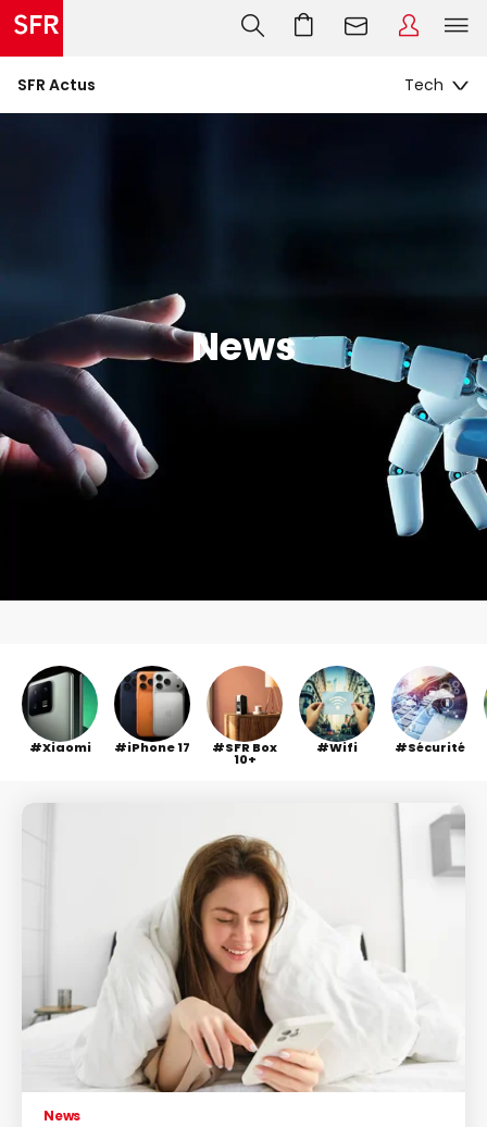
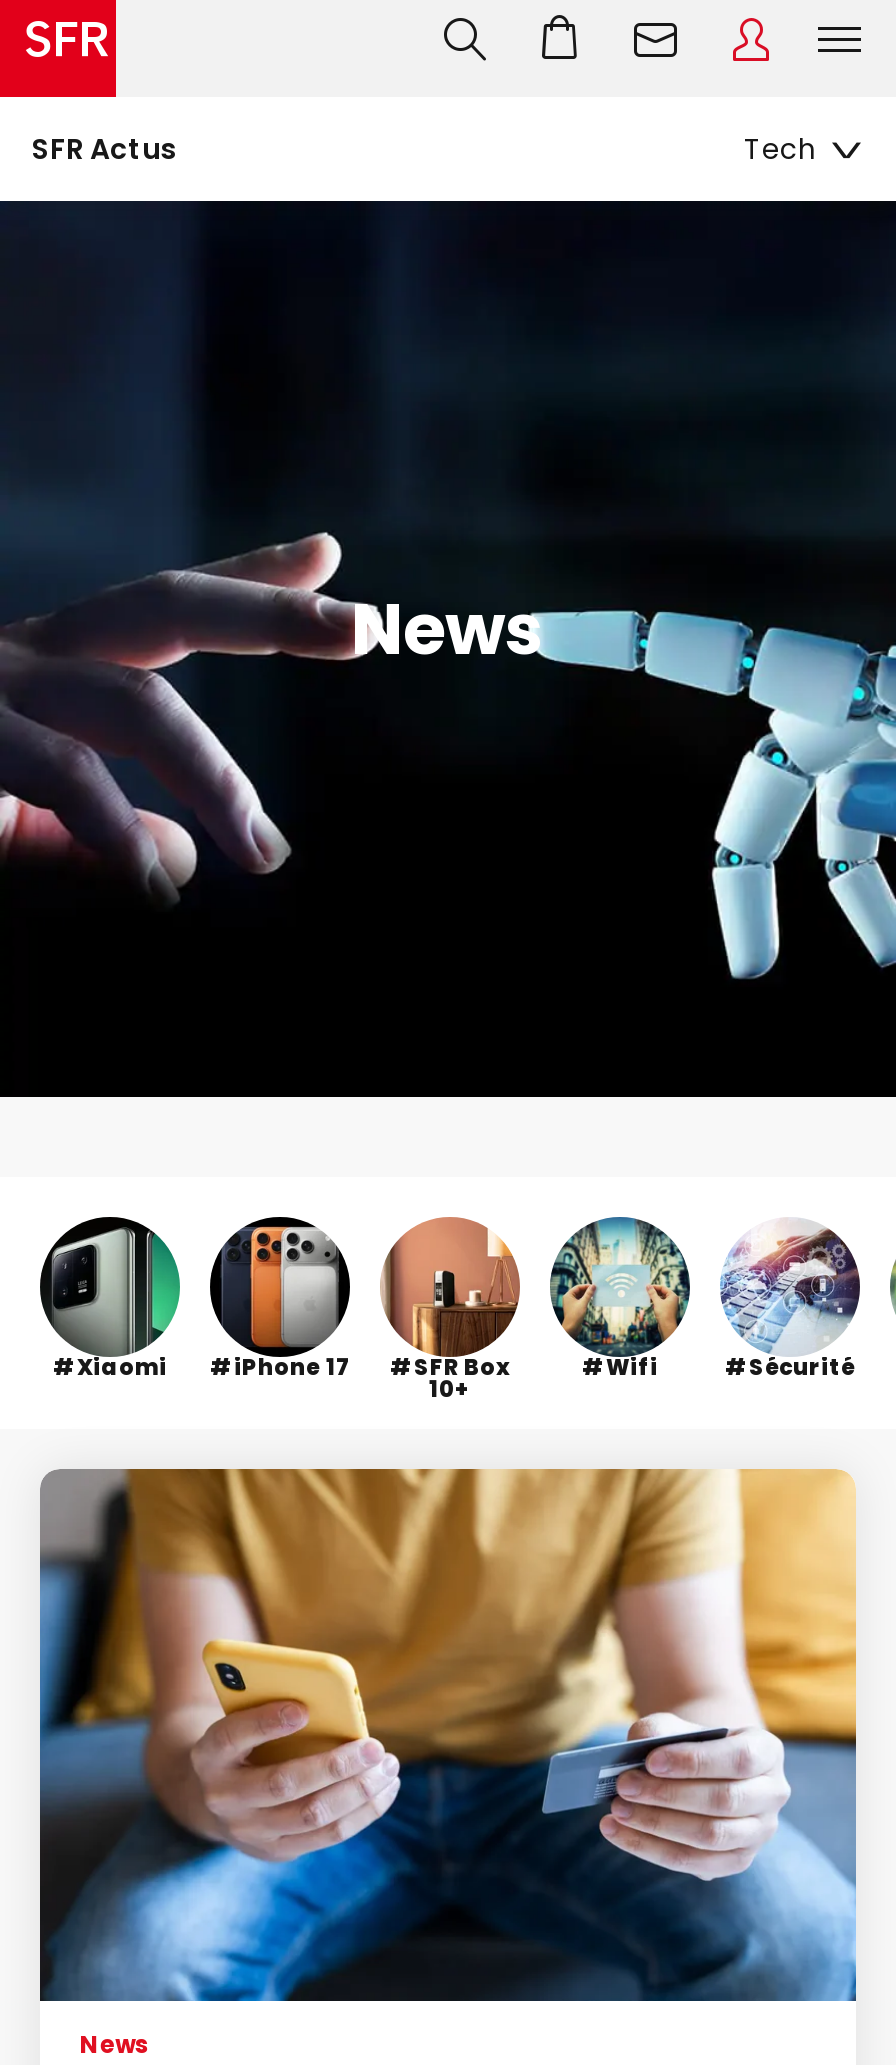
[22,803,465,1093] [image] -> [38,1467,858,2003] [image]

